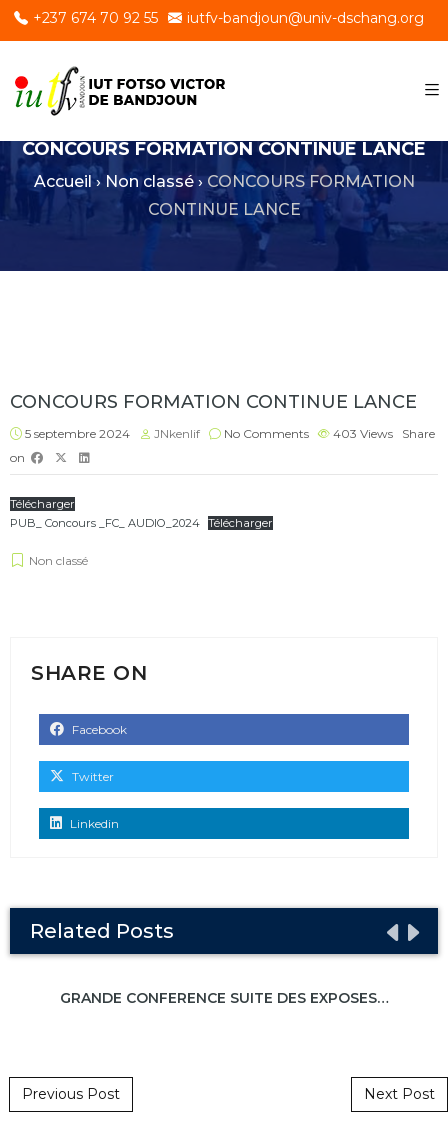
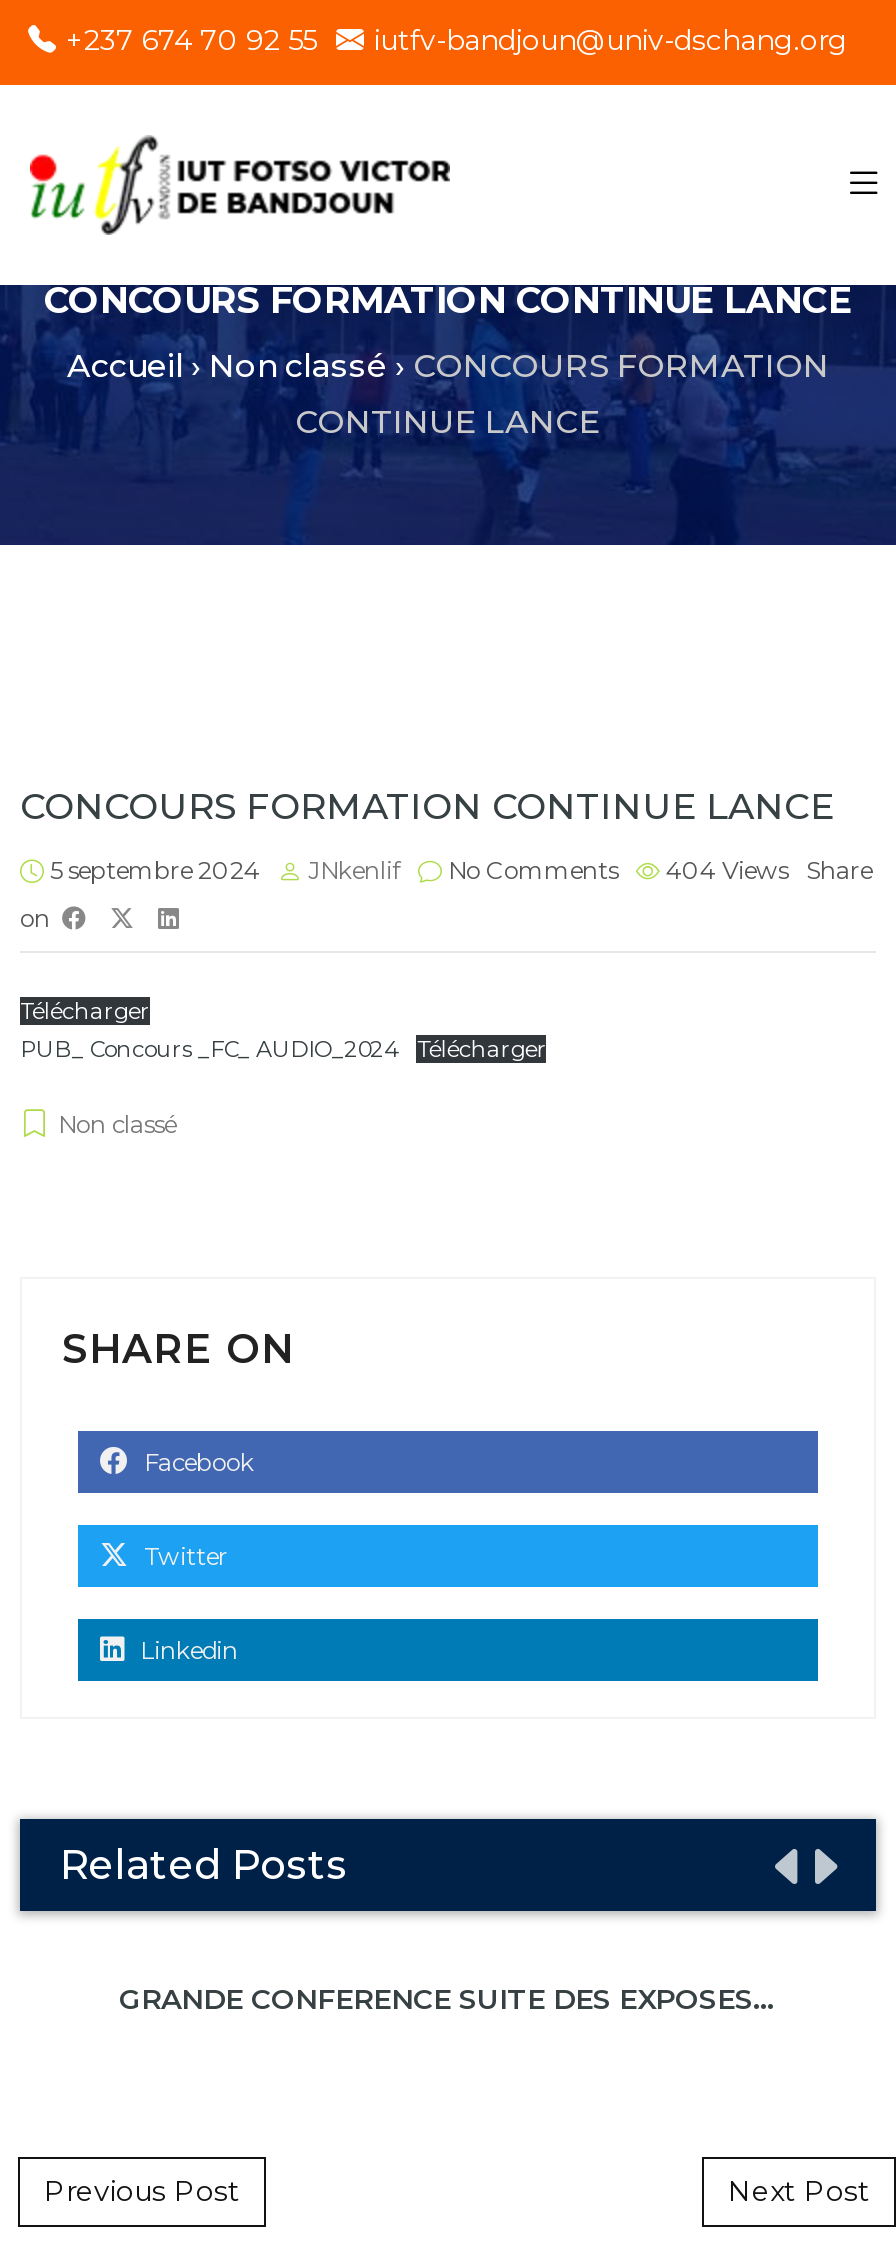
[22,426,435,441] 5 septembre 2024 JNkenlif No Comments 403 Views Share -> [44,855,872,885] 5 septembre 2024 JNkenlif No Comments 404 Views Share

